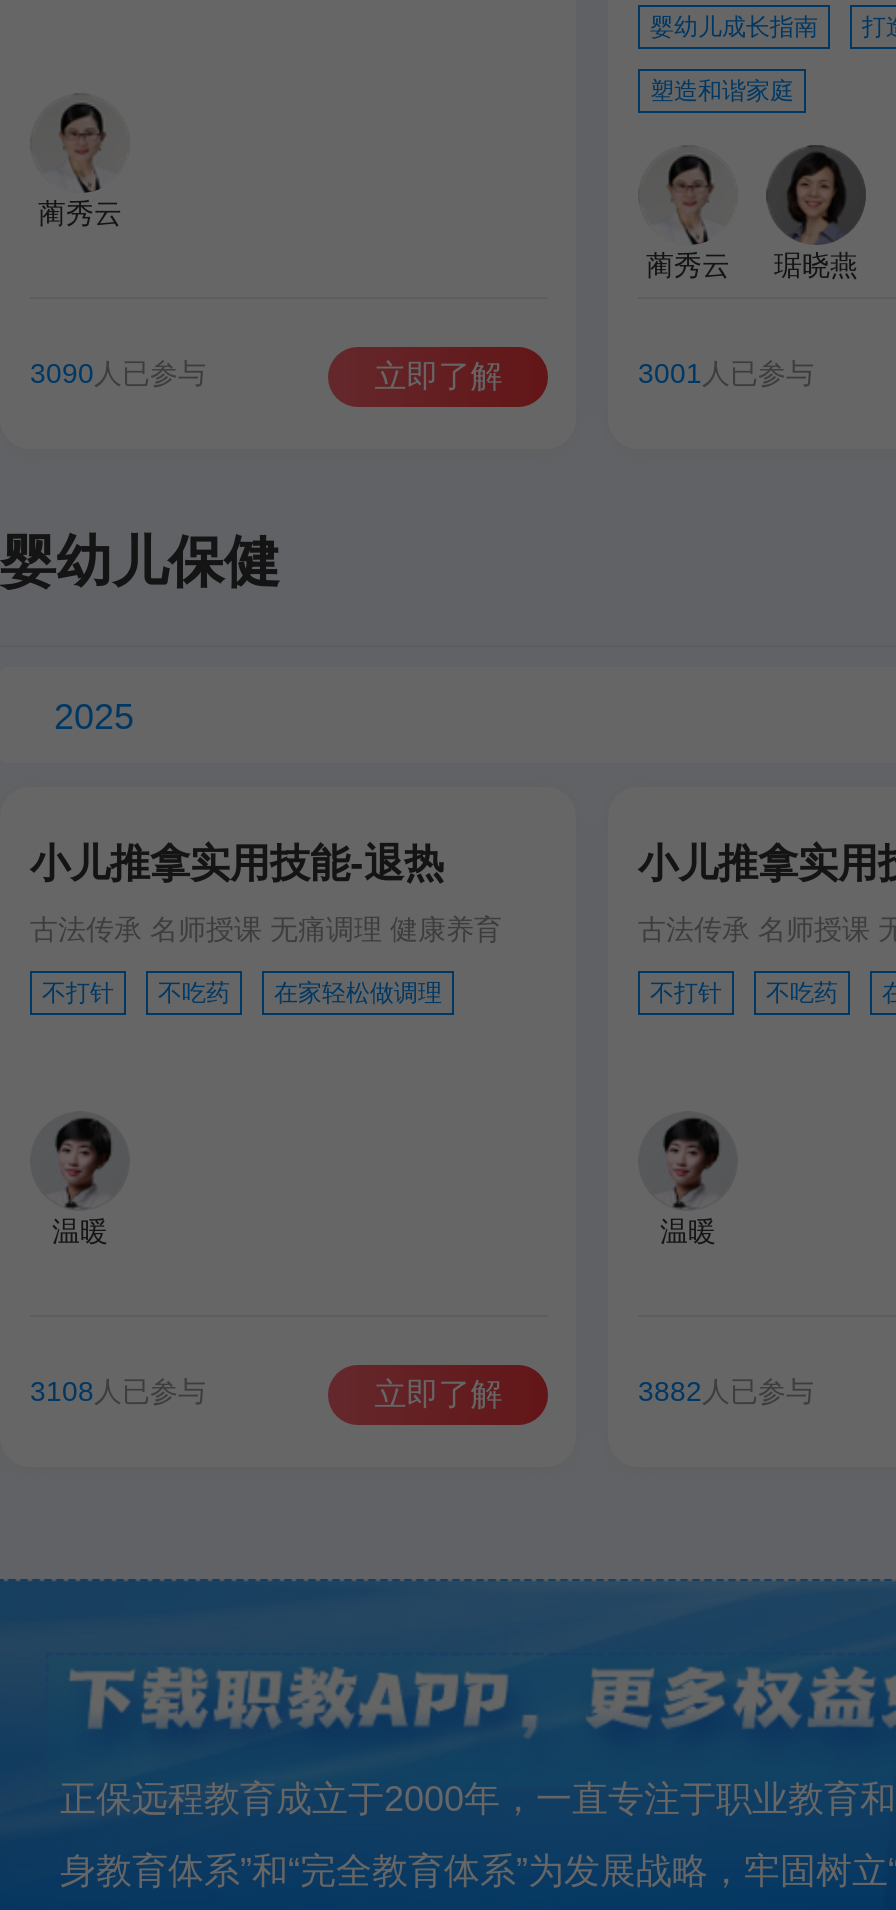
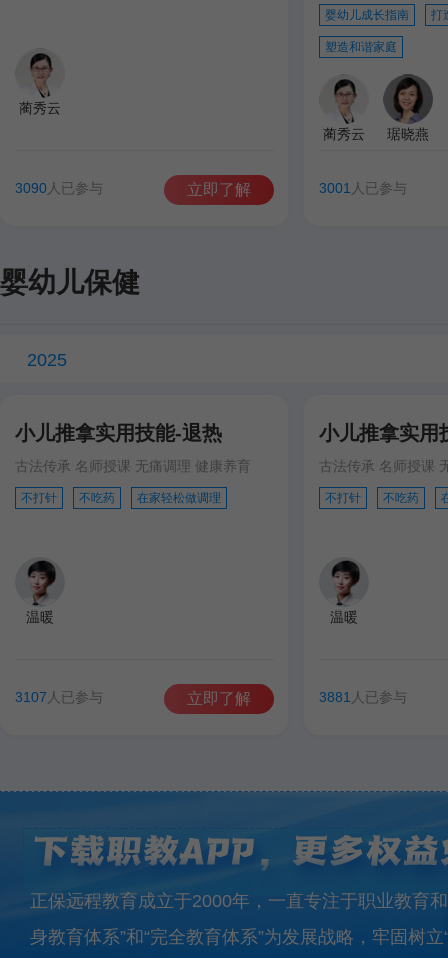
[30,1375,206,1407] 3108人已参与 -> [15,689,103,705] 3107人已参与
[638,1375,814,1407] 3882人已参与 -> [319,689,407,705] 3881人已参与

